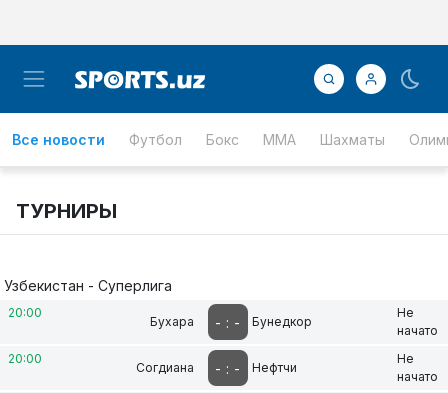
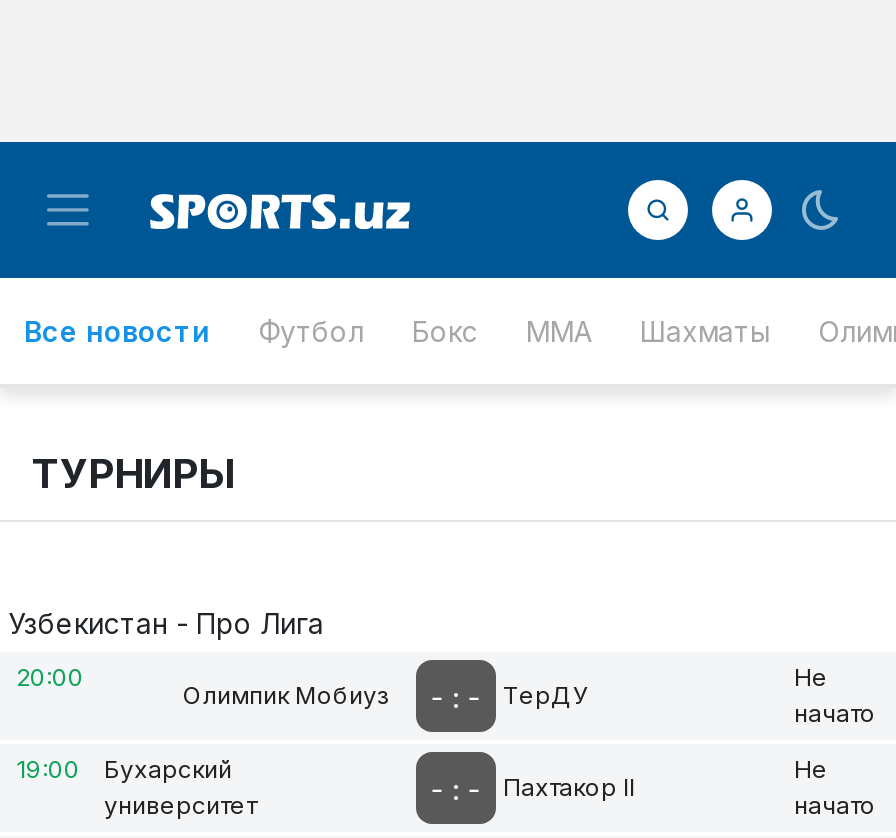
[4,277,172,294] Узбекистан - Суперлига -> [8,606,324,640] Узбекистан - Про Лига
[149,314,193,329] Бухара -> [183,680,387,710] Олимпик Мобиуз
[251,314,311,329] Бунедкор -> [503,680,589,710] ТерДУ
[8,351,193,375] 20:00 | Согдиана -> [16,754,256,820] 19:00 | Бухарский | университет
[251,360,296,375] Нефтчи -> [503,772,635,802] Пахтакор II

